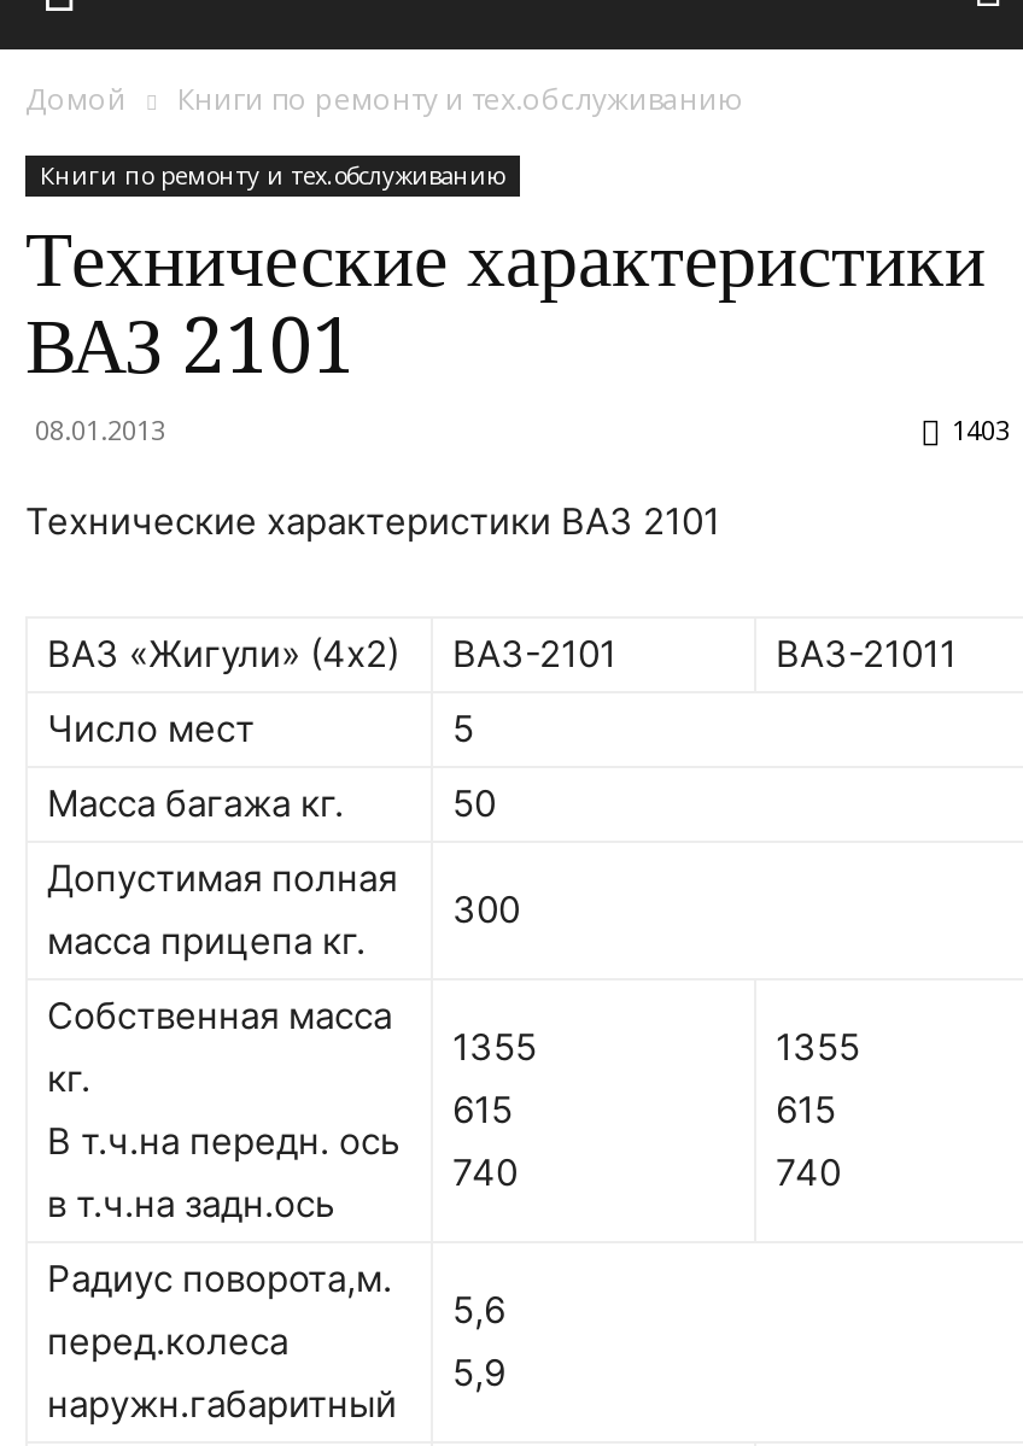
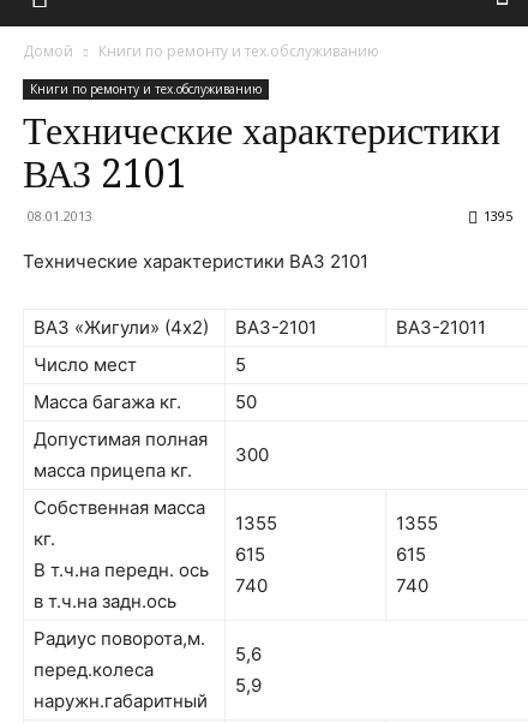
[952,411,1010,447] 1403 -> [484,207,512,225] 1395

